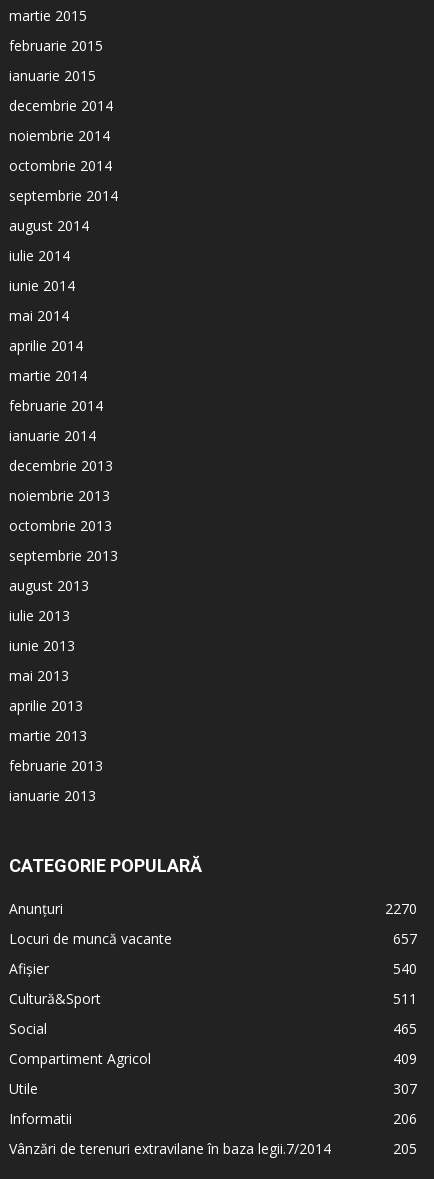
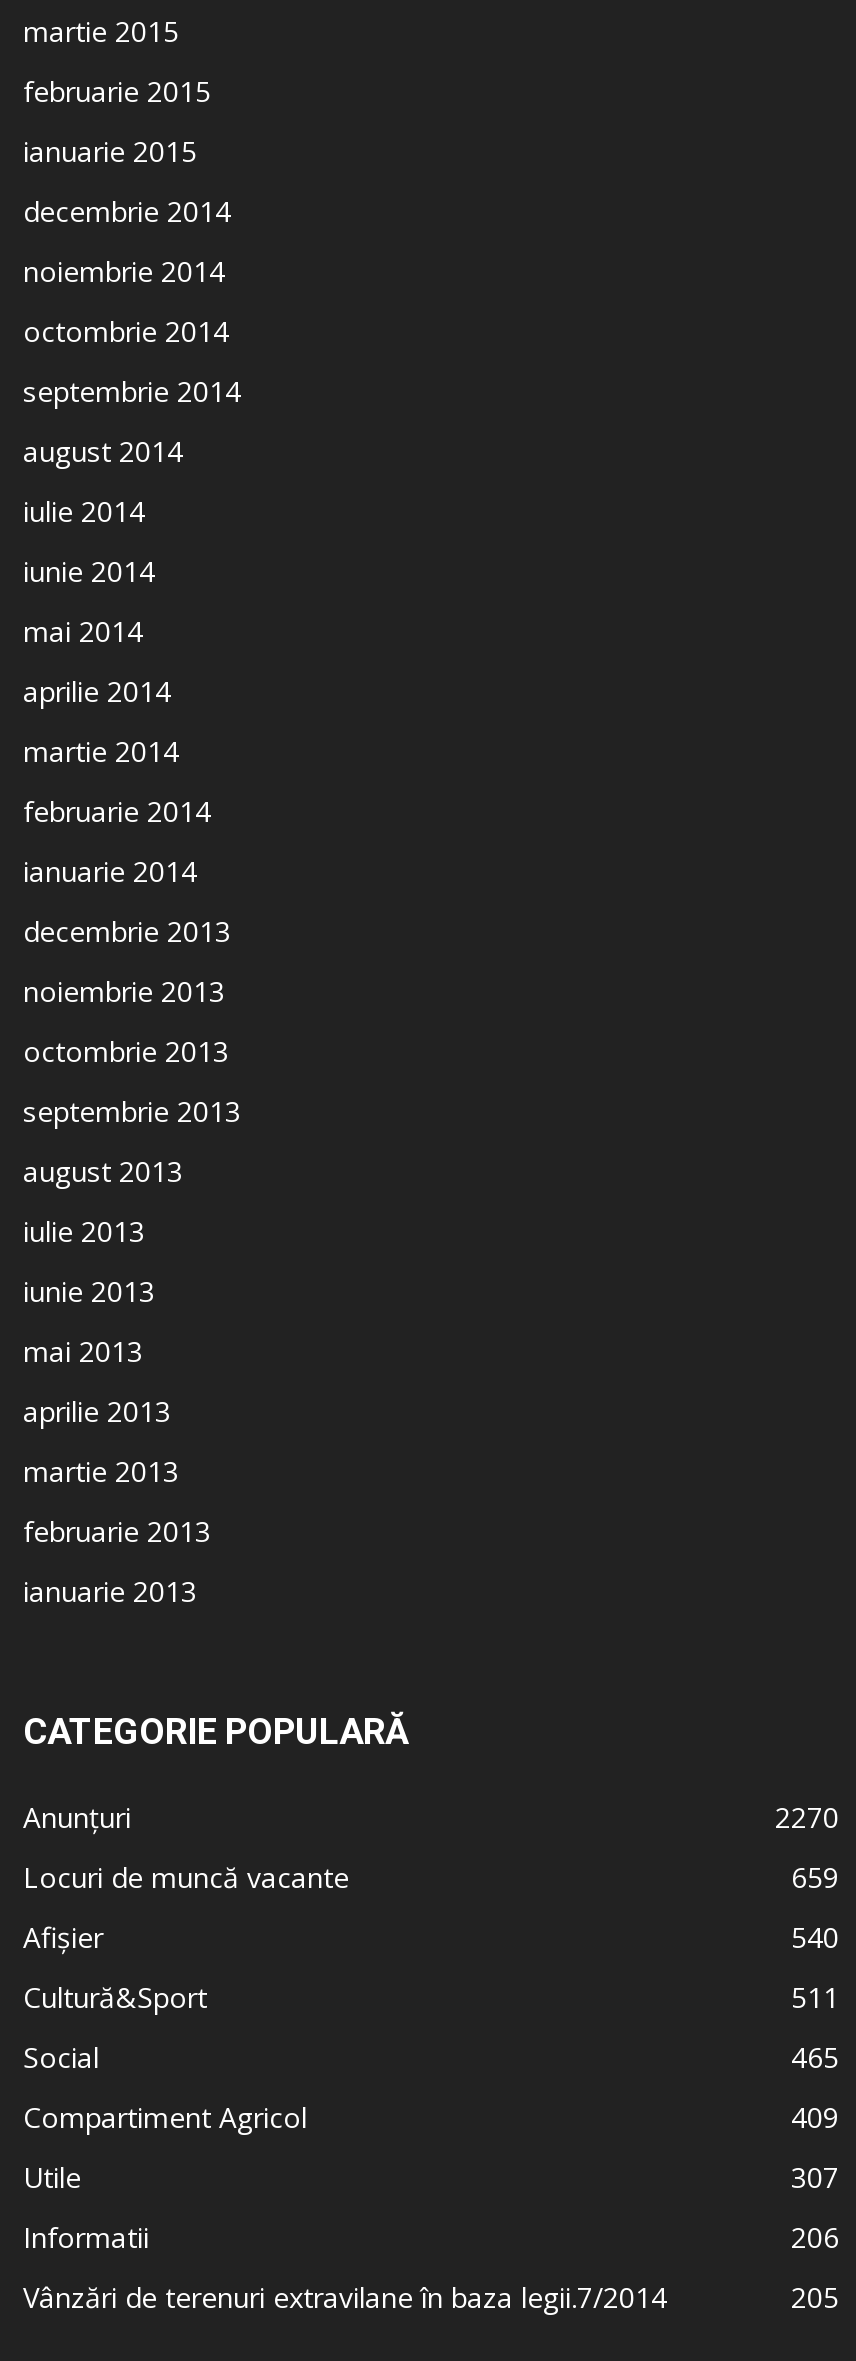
[393,929,417,948] 657 -> [791,1858,839,1896] 659

